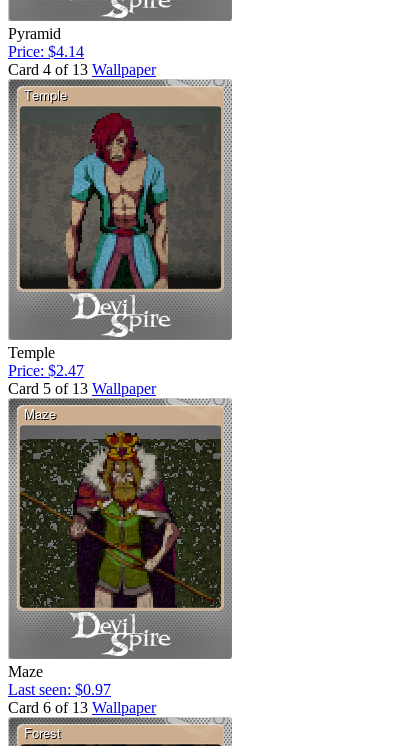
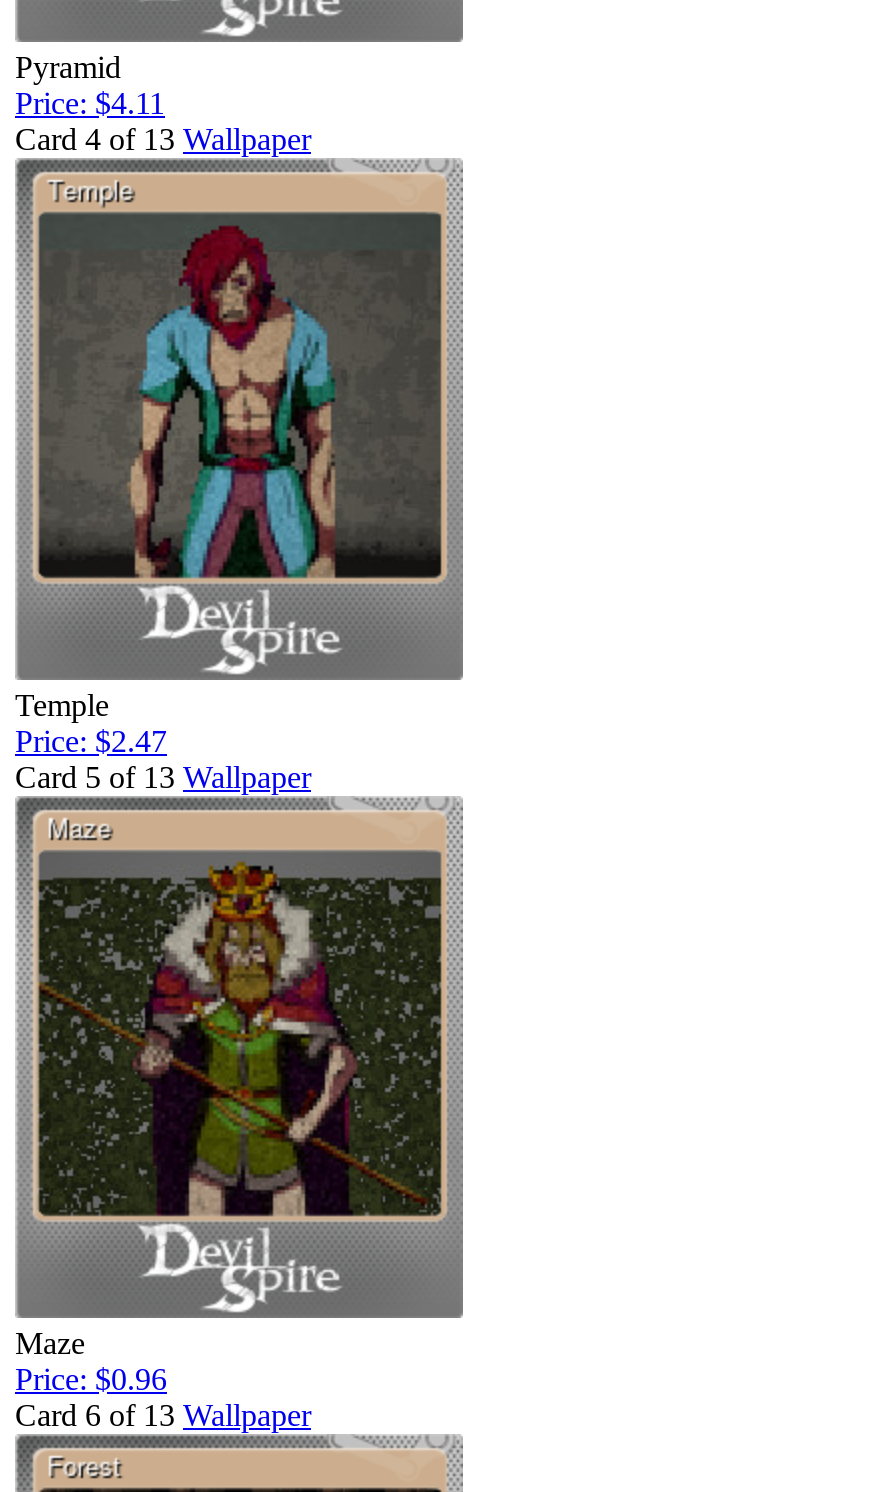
[8,42,84,59] Price: $4.14 -> [15,85,165,119] Price: $4.11
[8,680,111,697] Last seen: $0.97 -> [15,1361,167,1395] Price: $0.96

